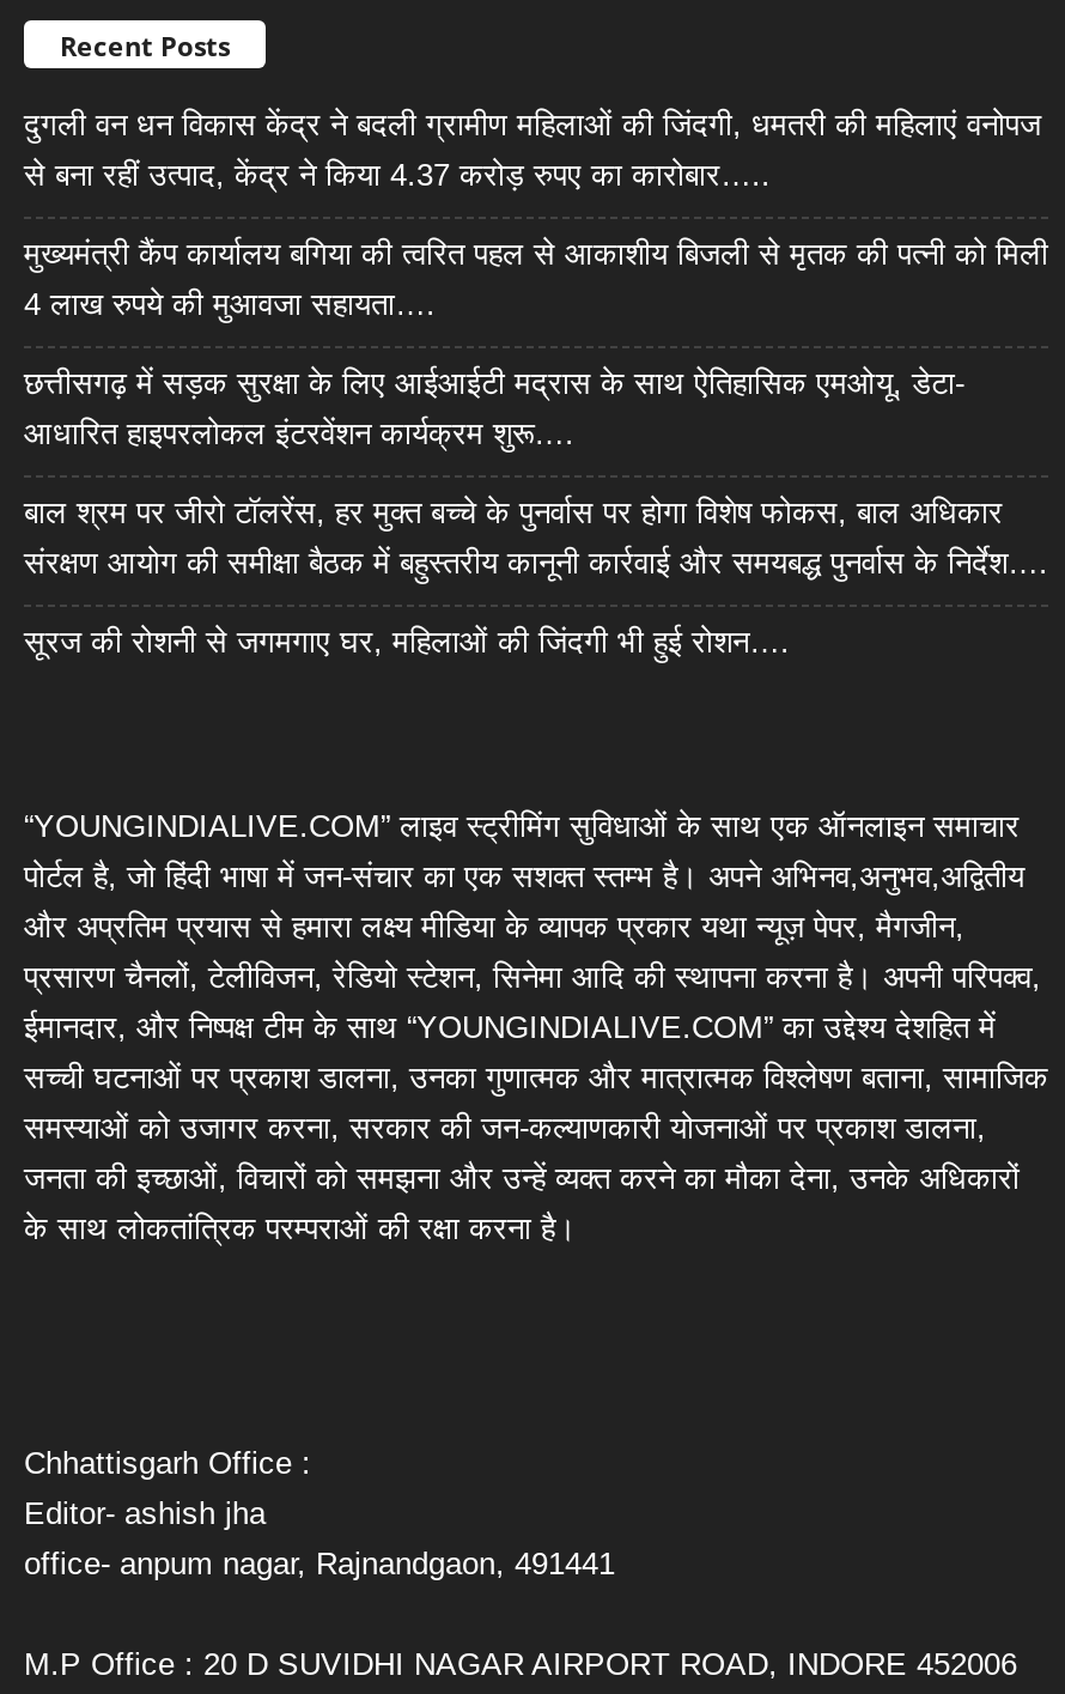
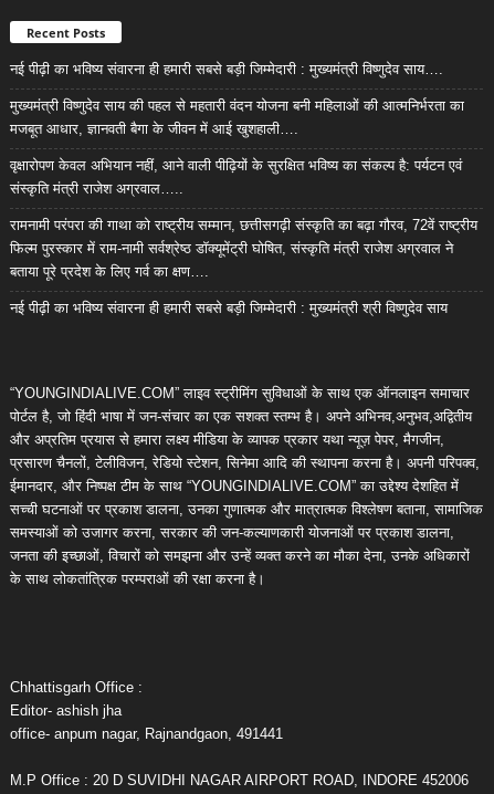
[24,107,1041,193] दुगली वन धन विकास केंद्र ने बदली ग्रामीण महिलाओं की जिंदगी, धमतरी की महिलाएं वनोपज | से बना रहीं उत्पाद, केंद्र ने किया 4.37 करोड़ रुपए का कारोबार….. -> [10,61,443,78] नई पीढ़ी का भविष्य संवारना ही हमारी सबसे बड़ी जिम्मेदारी : मुख्यमंत्री विष्णुदेव साय….
[24,237,1048,323] मुख्यमंत्री कैंप कार्यालय बगिया की त्वरित पहल से आकाशीय बिजली से मृतक की पत्नी को मिली | 4 लाख रुपये की मुआवजा सहायता…. -> [10,98,464,137] मुख्यमंत्री विष्णुदेव साय की पहल से महतारी वंदन योजना बनी महिलाओं की आत्मनिर्भरता का | मजबूत आधार, ज्ञानवती बैगा के जीवन में आई खुशहाली….
[24,366,964,452] छत्तीसगढ़ में सड़क सुरक्षा के लिए आईआईटी मद्रास के साथ ऐतिहासिक एमओयू, डेटा- | आधारित हाइपरलोकल इंटरवेंशन कार्यक्रम शुरू…. -> [10,157,462,197] वृक्षारोपण केवल अभियान नहीं, आने वाली पीढ़ियों के सुरक्षित भविष्य का संकल्प है: पर्यटन एवं | संस्कृति मंत्री राजेश अग्रवाल…..
[24,495,1048,581] बाल श्रम पर जीरो टॉलरेंस, हर मुक्त बच्चे के पुनर्वास पर होगा विशेष फोकस, बाल अधिकार | संरक्षण आयोग की समीक्षा बैठक में बहुस्तरीय कानूनी कार्रवाई और समयबद्ध पुनर्वास के निर्देश…. -> [10,217,477,280] रामनामी परंपरा की गाथा को राष्ट्रीय सम्मान, छत्तीसगढ़ी संस्कृति का बढ़ा गौरव, 72वें राष्ट्रीय | फिल्म पुरस्कार में राम-नामी सर्वश्रेष्ठ डॉक्यूमेंट्री घोषित, संस्कृति मंत्री राजेश अग्रवाल ने | बताया पूरे प्रदेश के लिए गर्व का क्षण….
[24,624,790,660] सूरज की रोशनी से जगमगाए घर, महिलाओं की जिंदगी भी हुई रोशन…. -> [10,300,448,317] नई पीढ़ी का भविष्य संवारना ही हमारी सबसे बड़ी जिम्मेदारी : मुख्यमंत्री श्री विष्णुदेव साय

